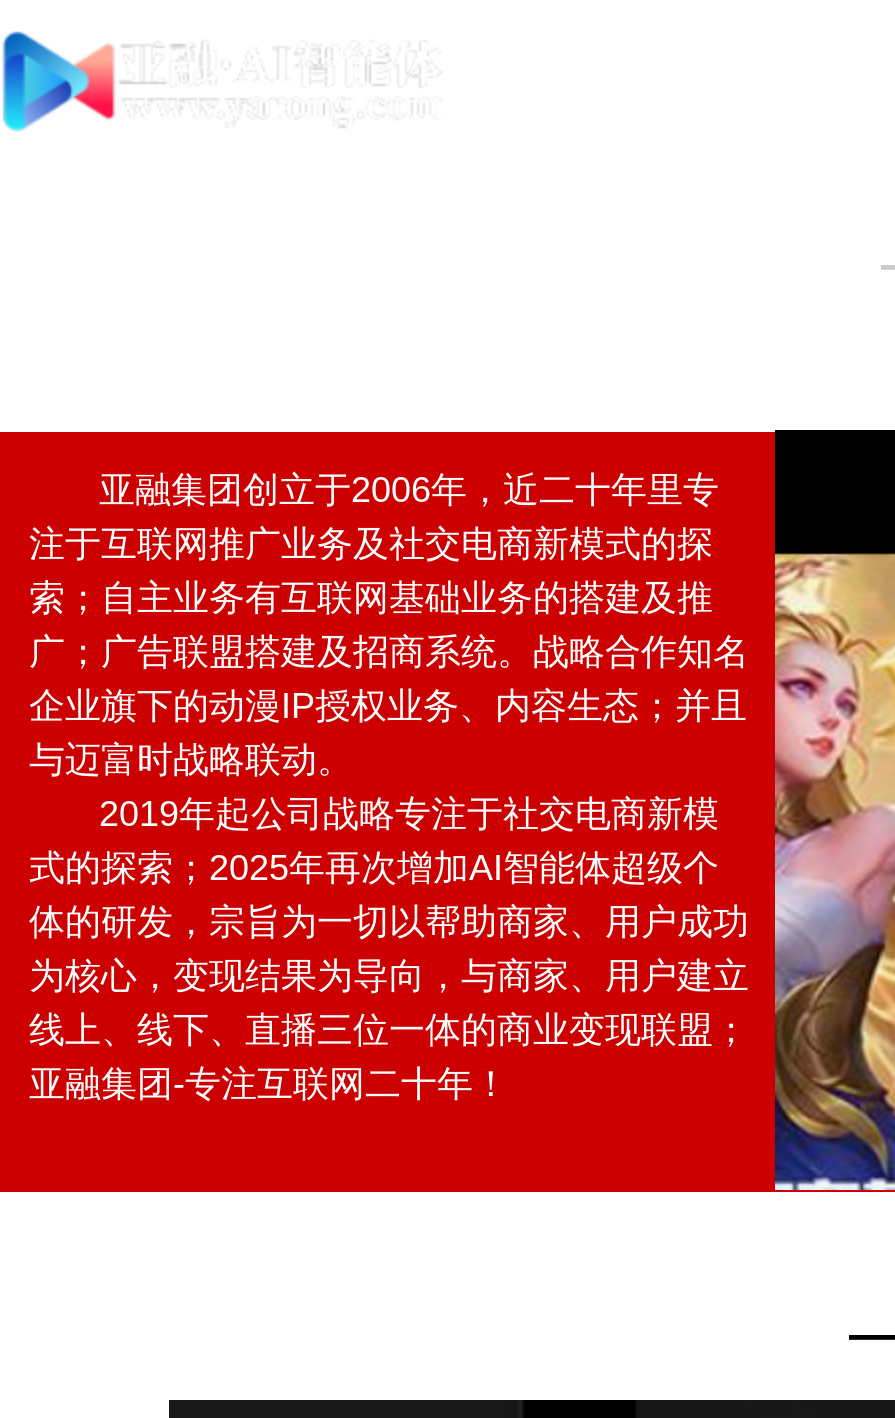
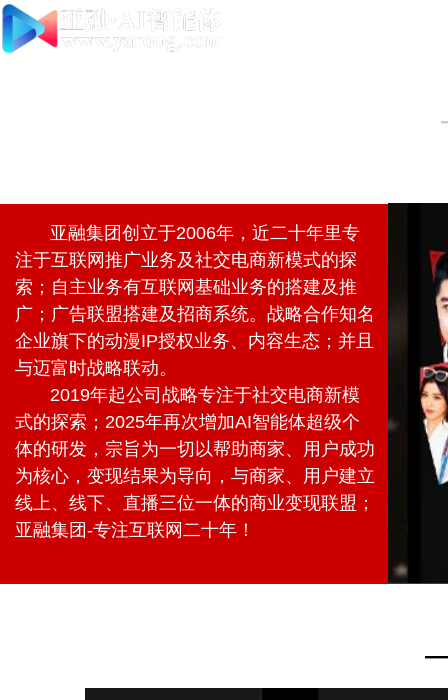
[773,524,889,1192] [image] -> [387,249,445,584] [image]

